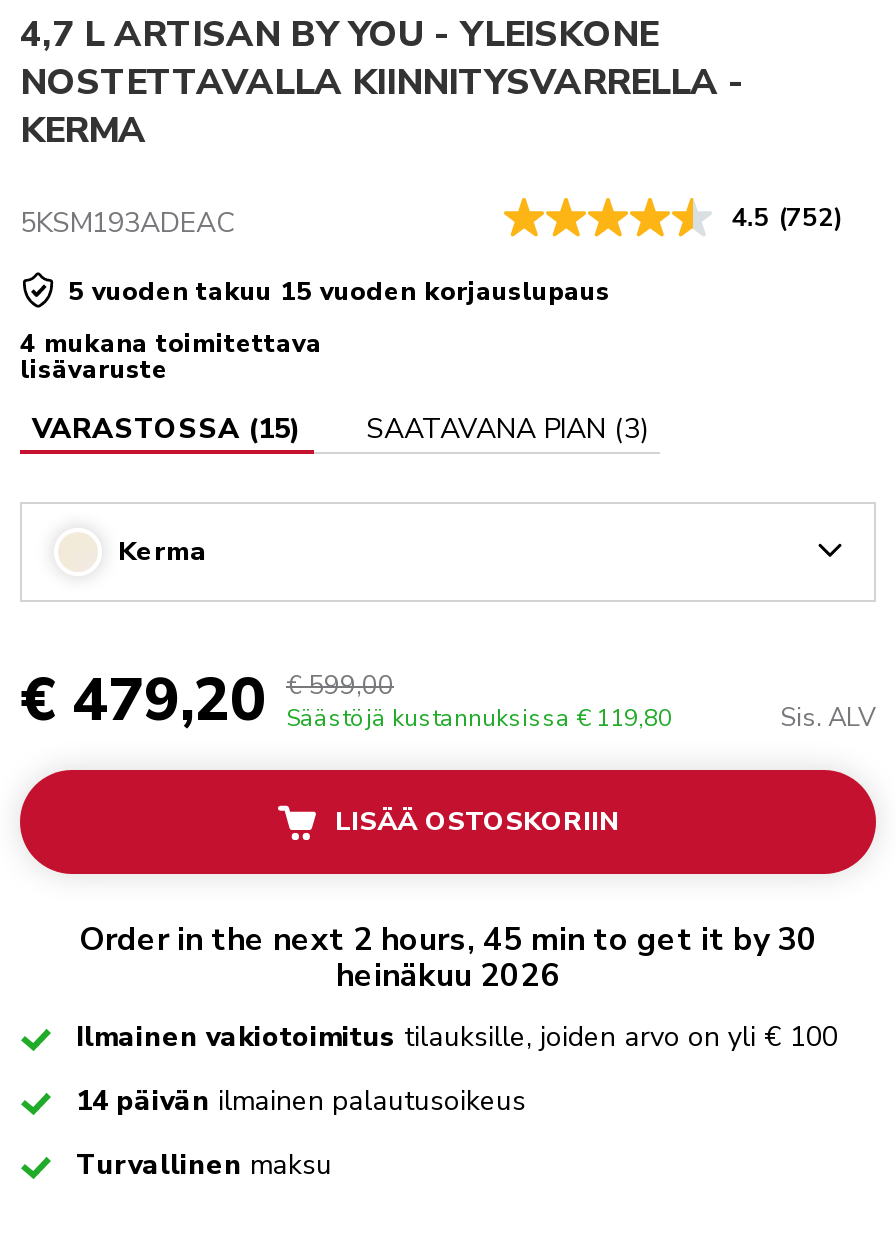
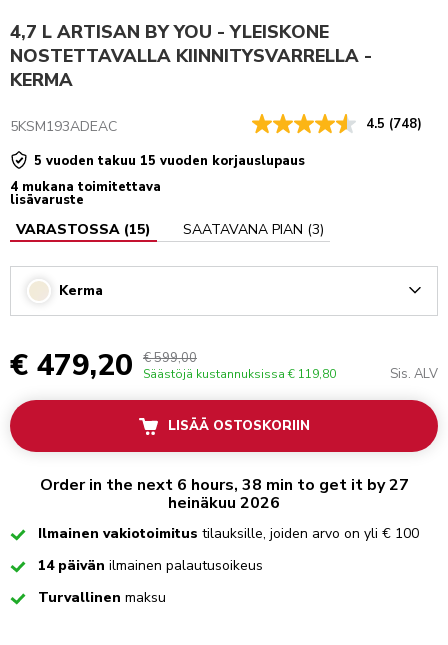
[731,199,844,235] 4.5 (752) -> [366,115,422,133] 4.5 (748)
[79,919,817,963] Order in the next 2 hours, 45 min to get it by 30 -> [39,474,408,496] Order in the next 6 hours, 38 min to get it by 27

